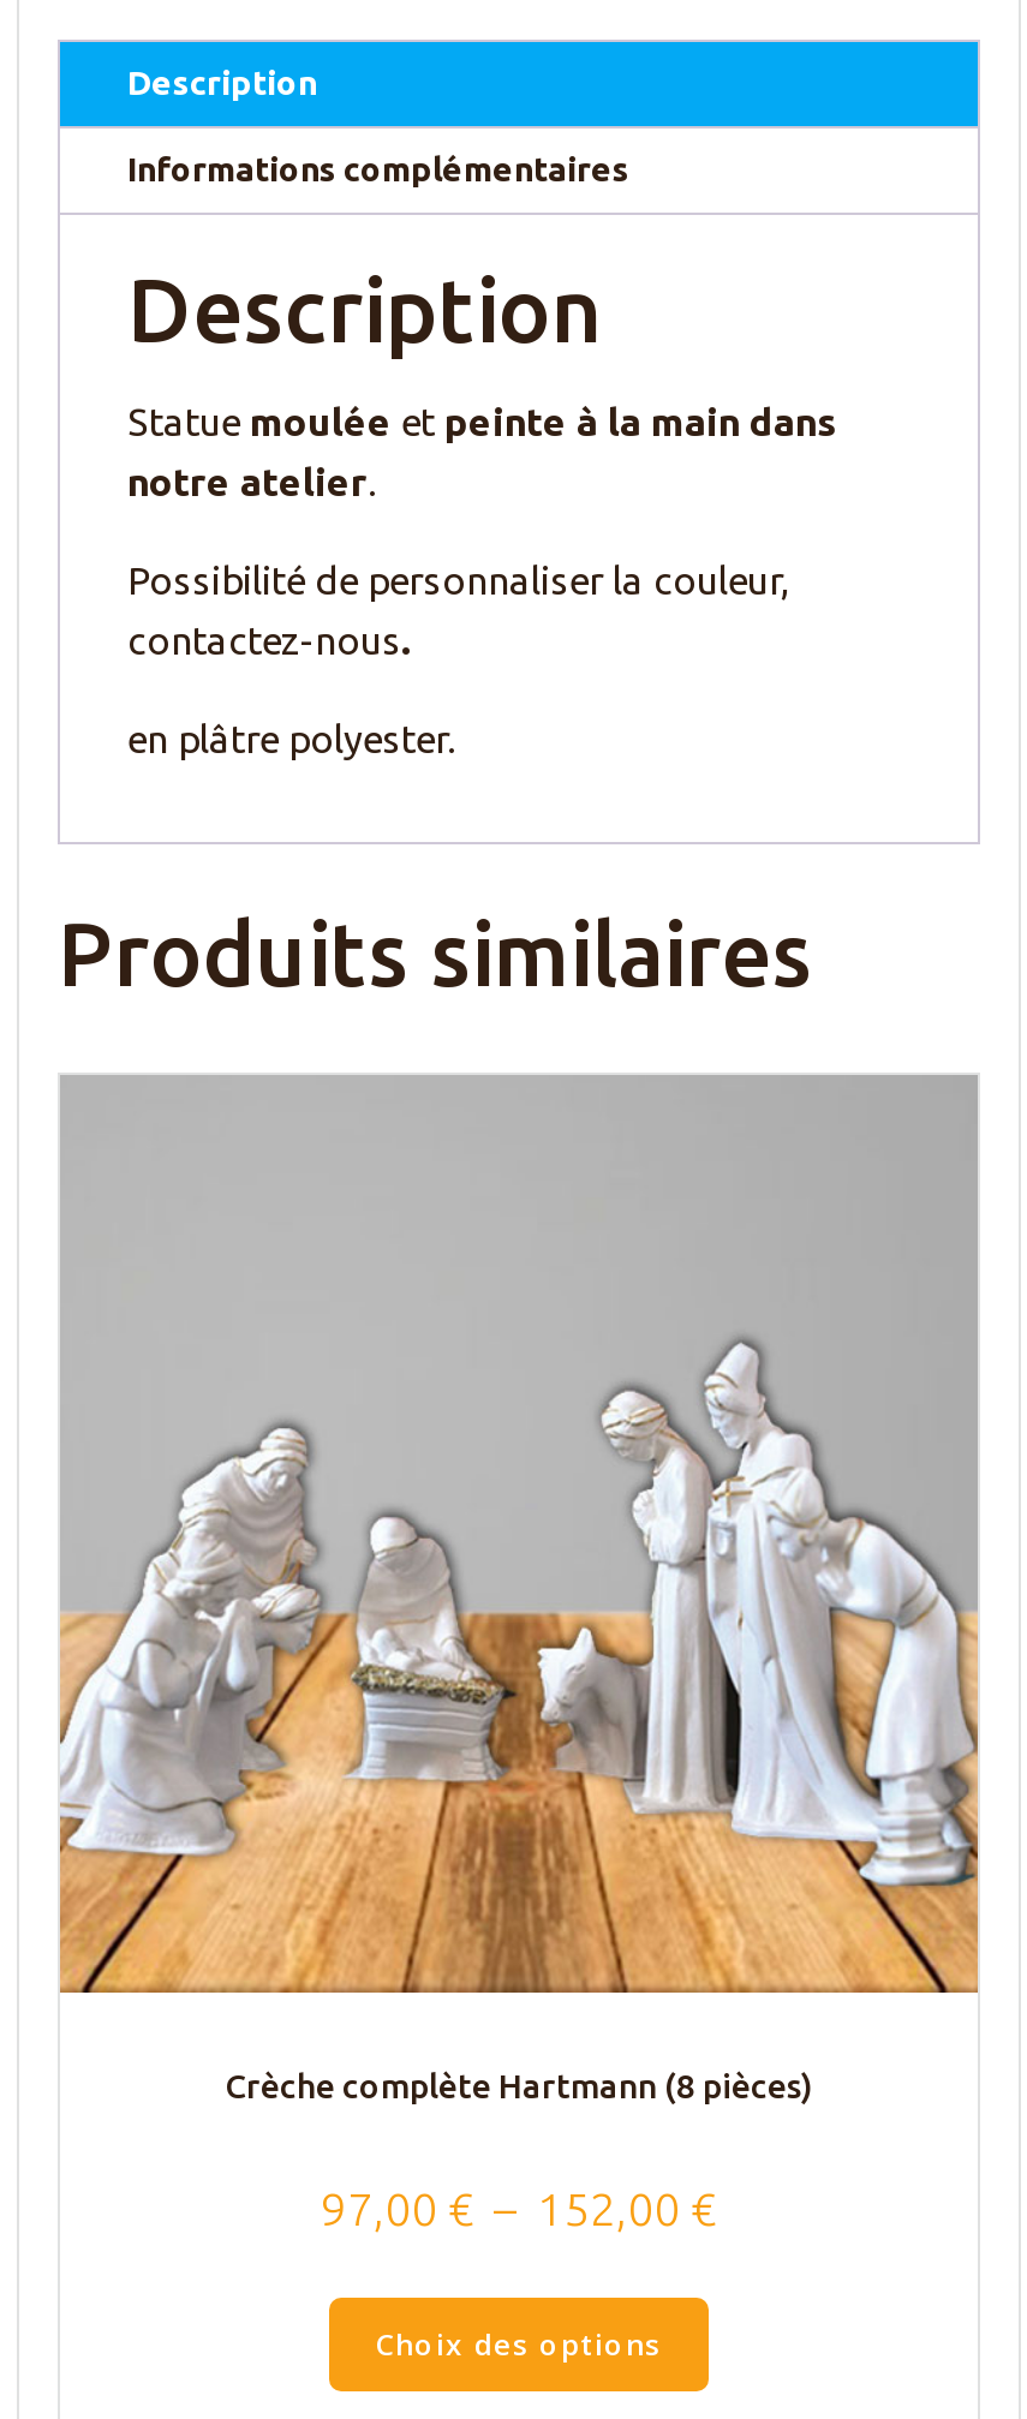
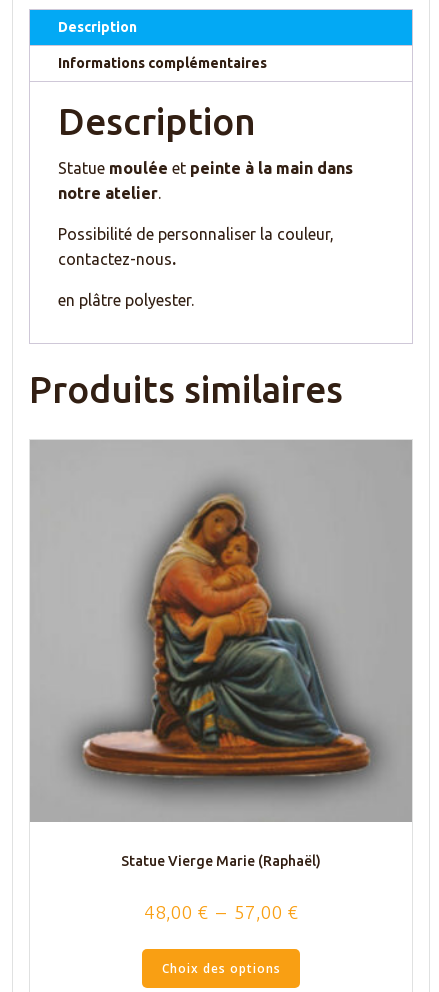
[60,1173,978,2106] [image] | Crèche complète Hartmann (8 pièces) -> [30,480,412,869] [image] | Statue Vierge Marie (Raphaël)
[321,2182,717,2235] 97,00 € – 152,00 € -> [144,901,298,923] 48,00 € – 57,00 €

